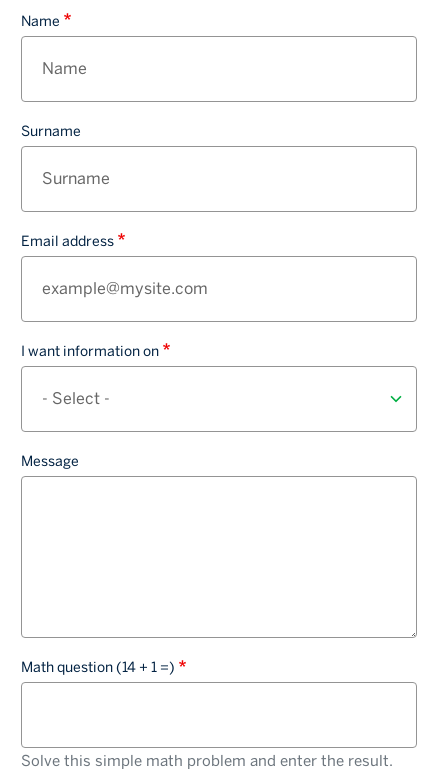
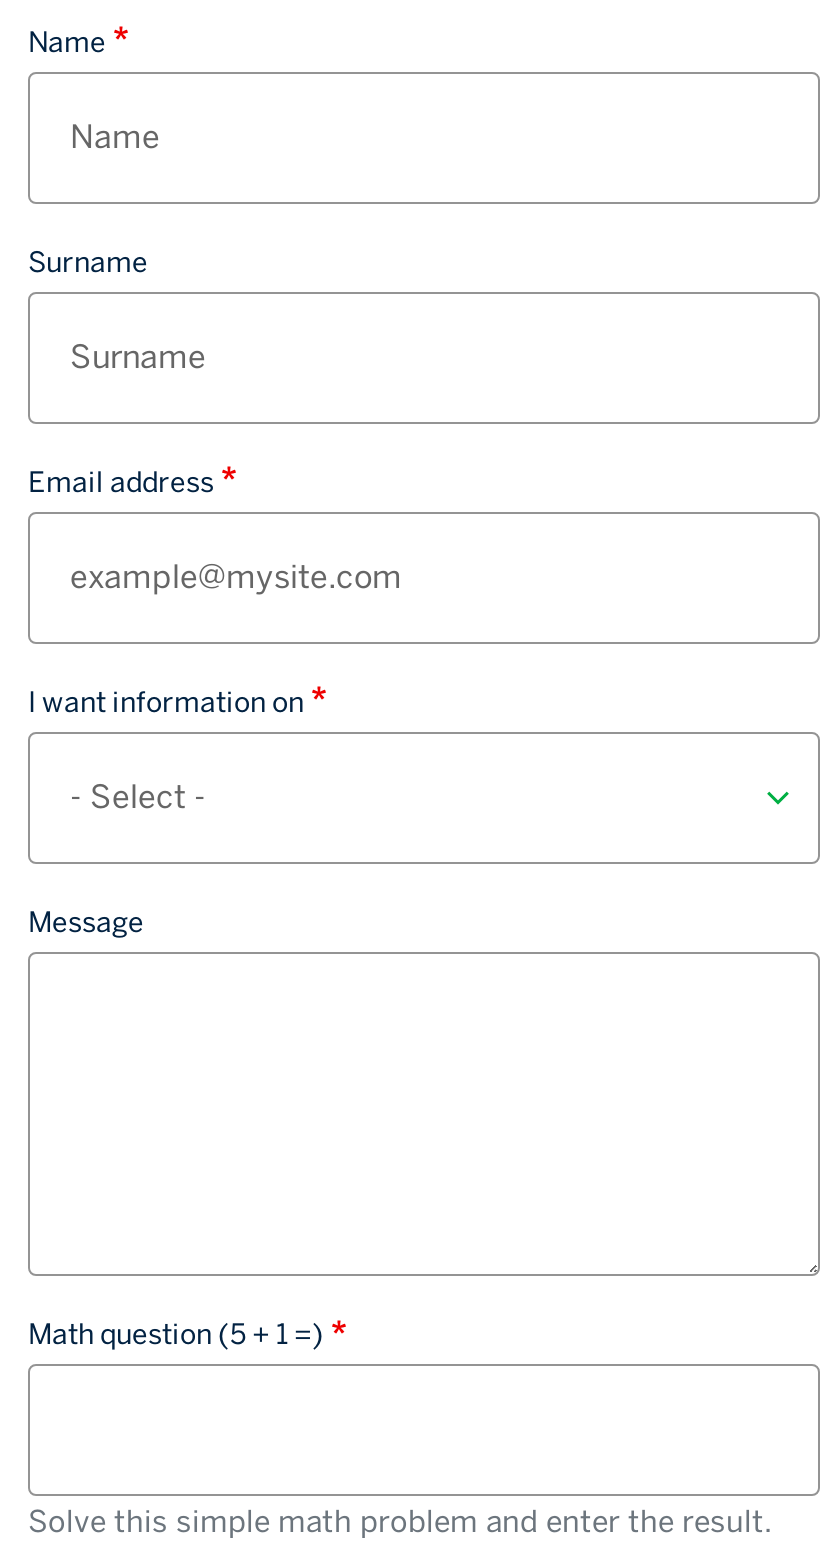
[21,659,175,676] Math question (14 + 1 =) -> [28,1318,324,1352] Math question (5 + 1 =)

